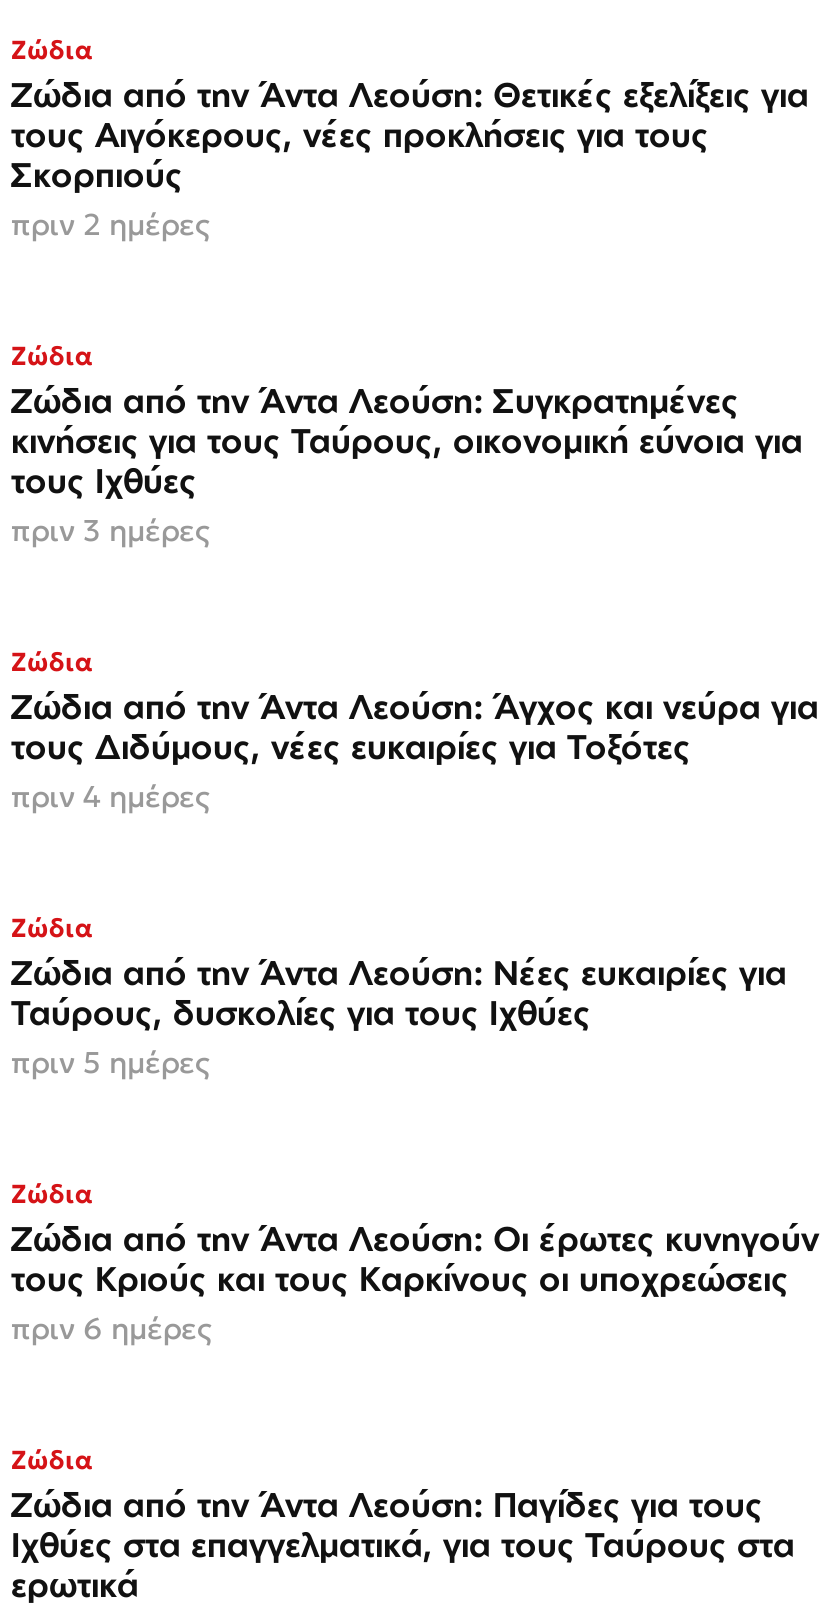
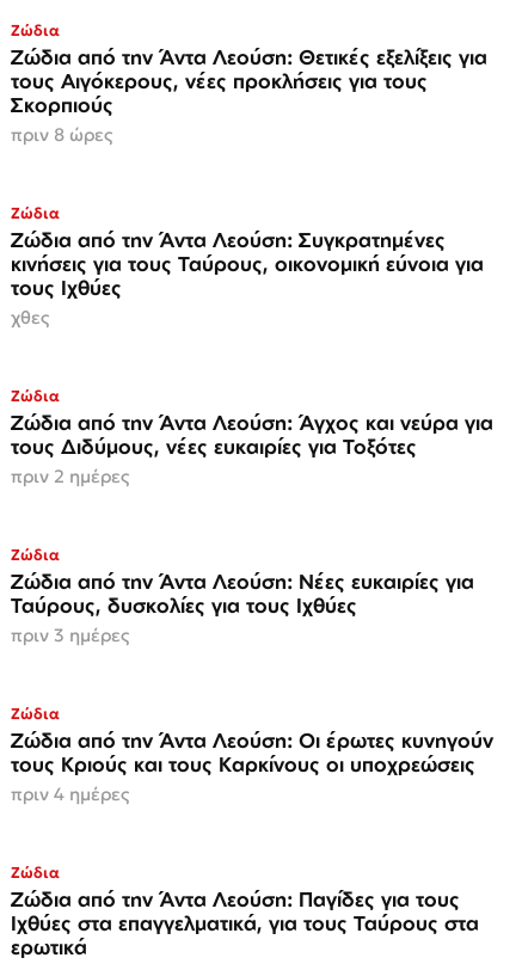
[11,205,209,243] πριν 2 ημέρες -> [11,123,112,146] πριν 8 ώρες
[11,511,209,549] πριν 3 ημέρες -> [11,306,49,329] χθες
[11,777,209,815] πριν 4 ημέρες -> [11,465,129,488] πριν 2 ημέρες
[11,1043,209,1081] πριν 5 ημέρες -> [11,624,129,646] πριν 3 ημέρες
[11,1309,211,1347] πριν 6 ημέρες -> [11,783,129,805] πριν 4 ημέρες

